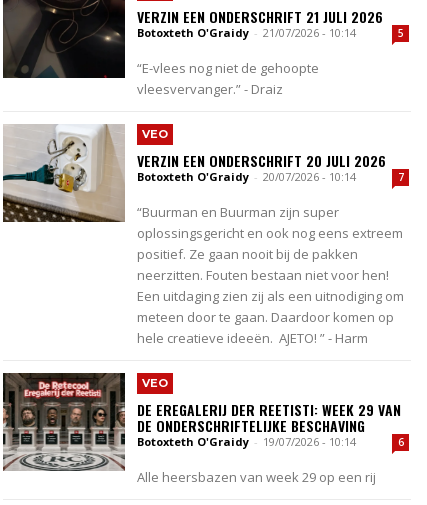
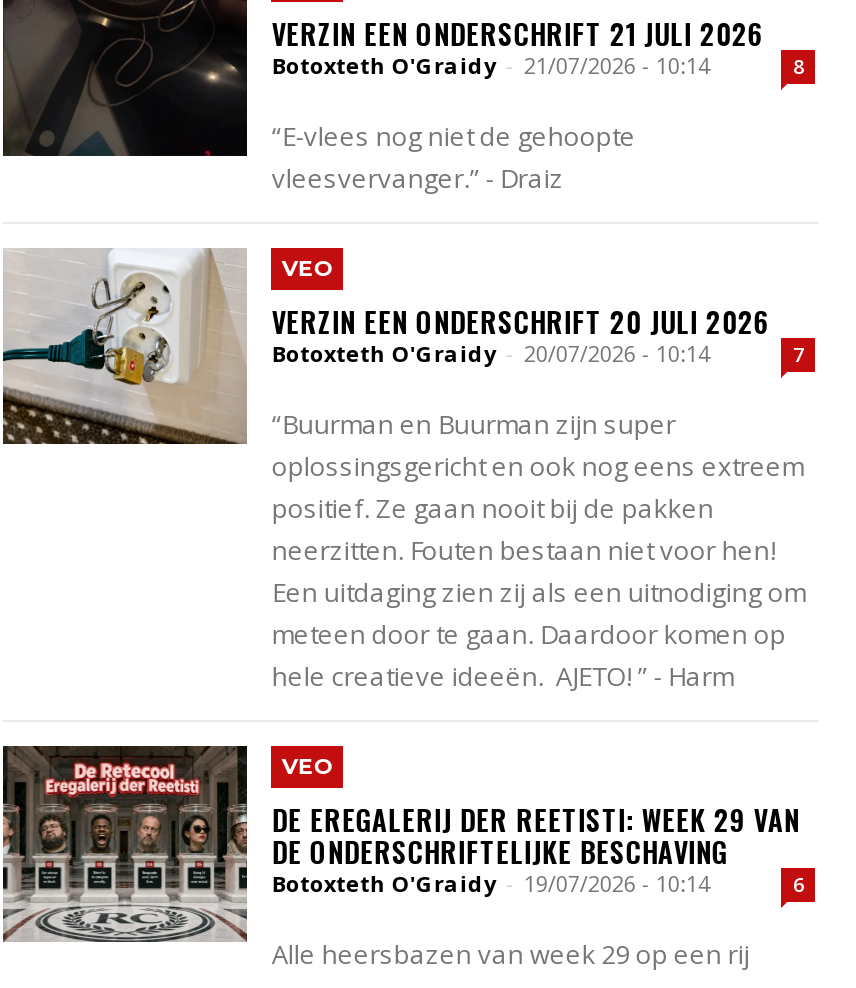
[398,26,404,40] 5 -> [793,52,805,80] 8

